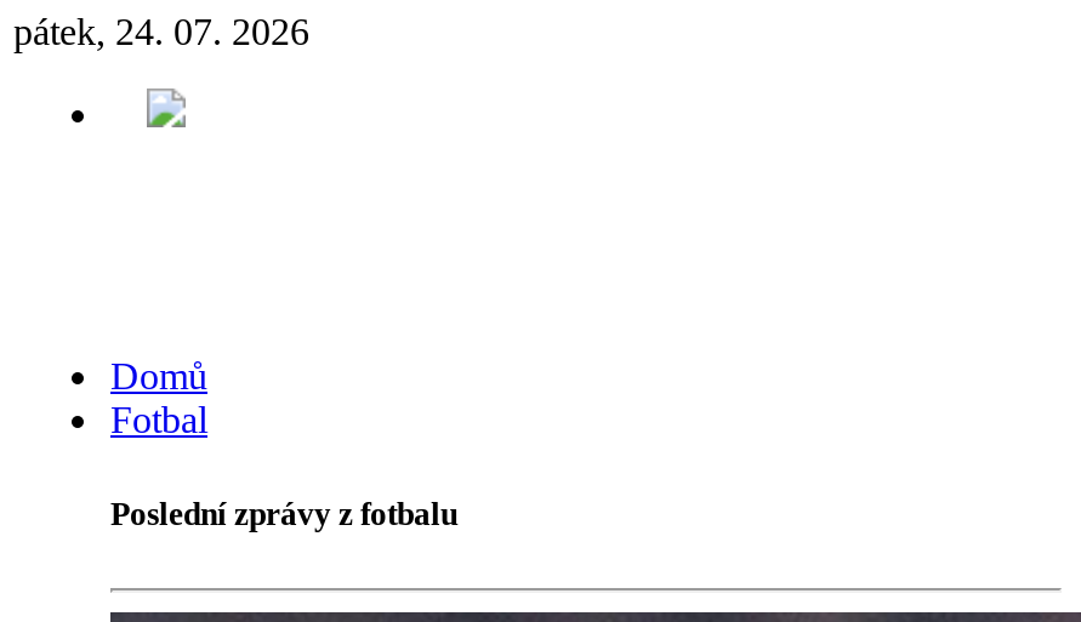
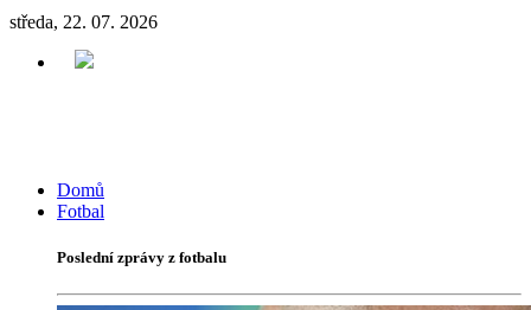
[13,11,309,52] pátek, 24. 07. 2026 -> [9,12,158,32] středa, 22. 07. 2026

